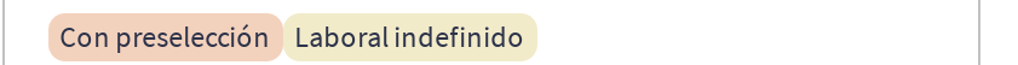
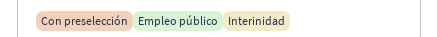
[294,17,524,53] Laboral indefinido -> [138,13,285,28] Empleo público | Interinidad

